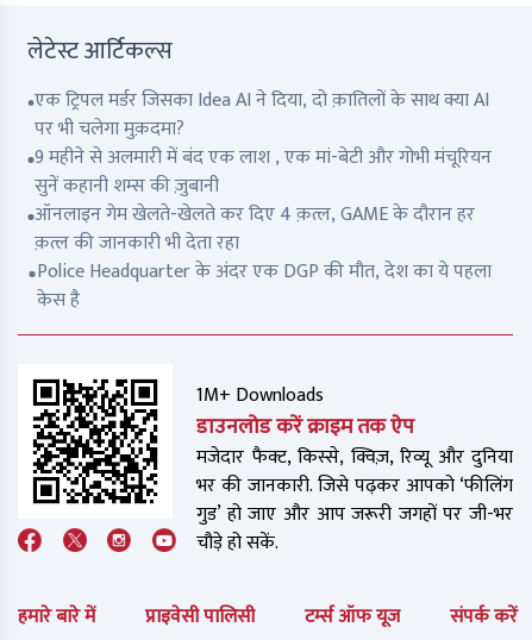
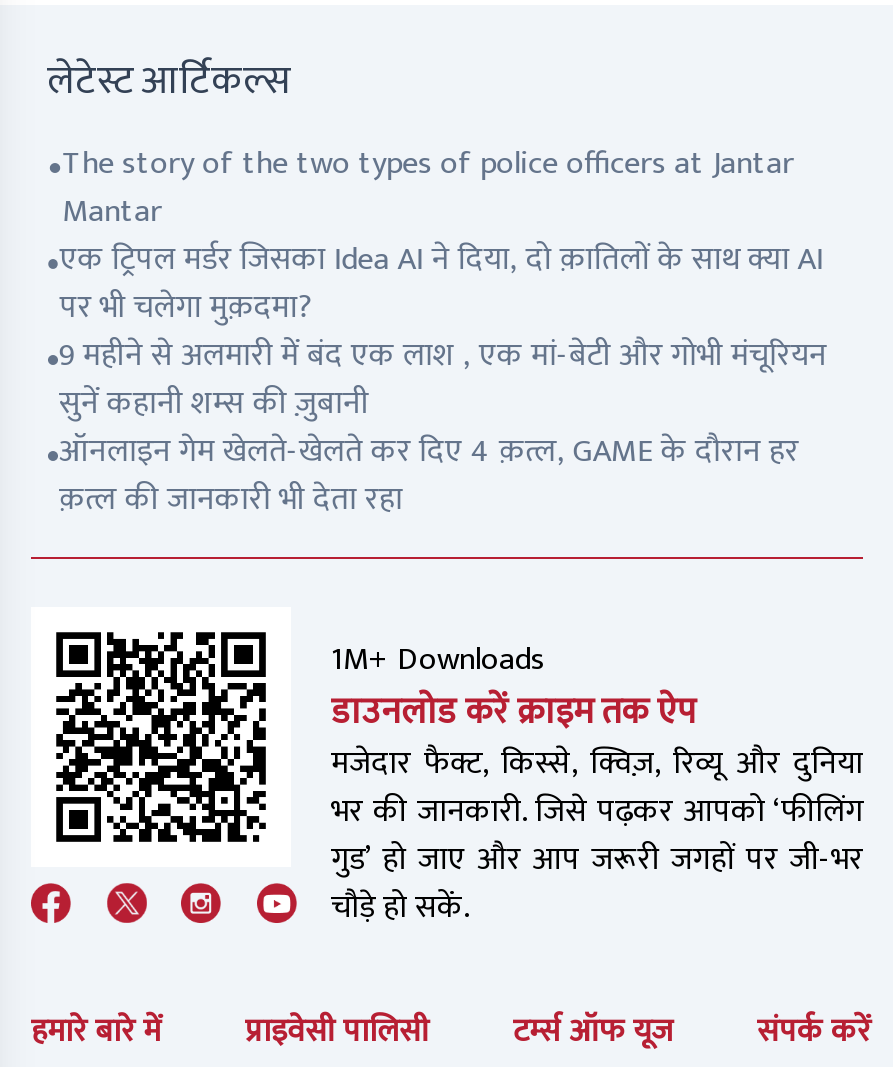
none -> [62,136,794,238] The story of the two types of police officers at Jantar | Mantar
moved [34,84,491,259] -> [59,232,827,526]: एक ट्रिपल मर्डर जिसका Idea AI ने दिया, दो क़ातिलों के साथ क्या AI | पर भी चलेगा मुक़दमा? | 9 महीने से अलमारी में बंद एक लाश , एक मां-बेटी और गोभी मंचूरियन | सुनें कहानी शम्स की ज़ुबानी | ऑनलाइन गेम खेलते-खेलते कर दिए 4 क़त्ल, GAME के दौरान हर | क़त्ल की जानकारी भी देता रहा
[36,255,491,316] Police Headquarter के अंदर एक DGP की मौत, देश का ये पहला | केस है -> none

